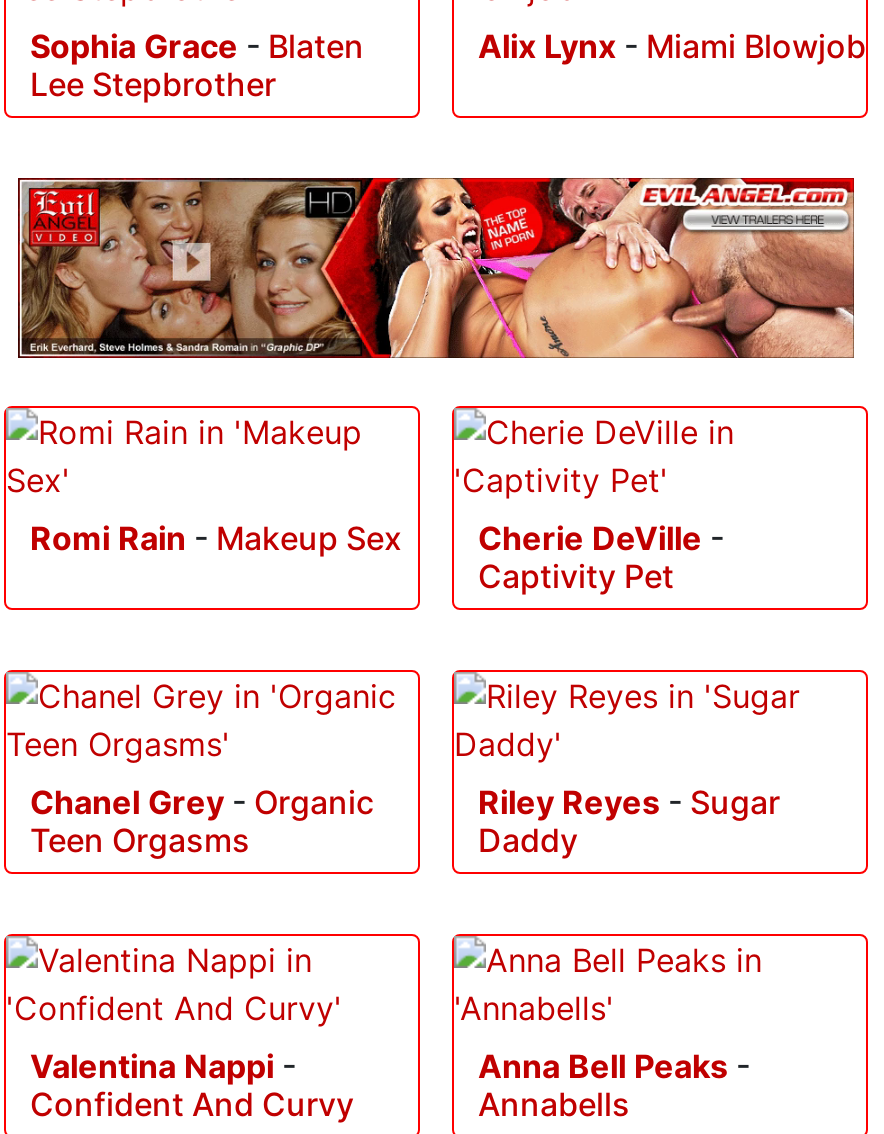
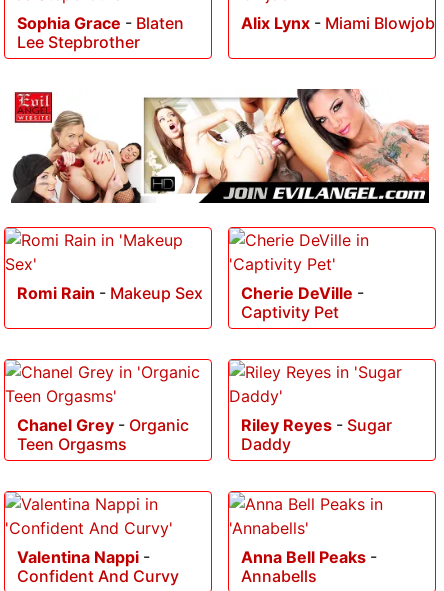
[16,176,856,360] [image] -> [11,88,430,204] [image]

